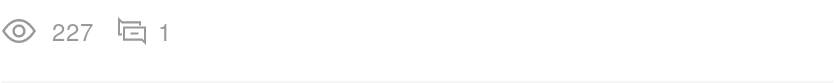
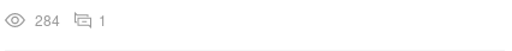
[52,13,172,47] 227 1 -> [35,9,107,30] 284 1

